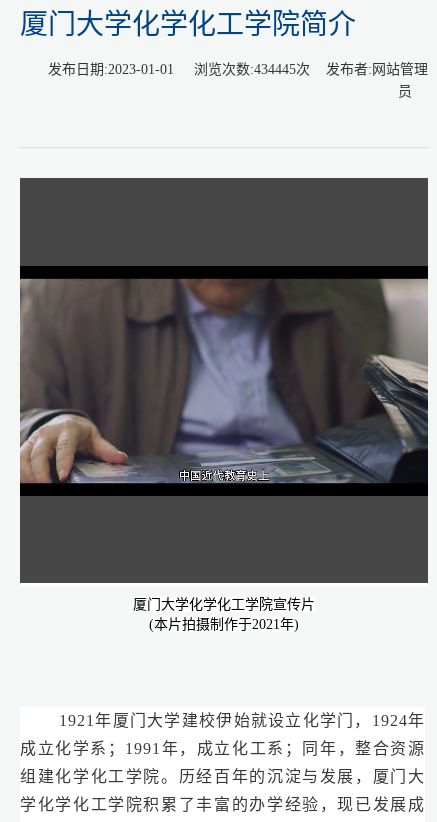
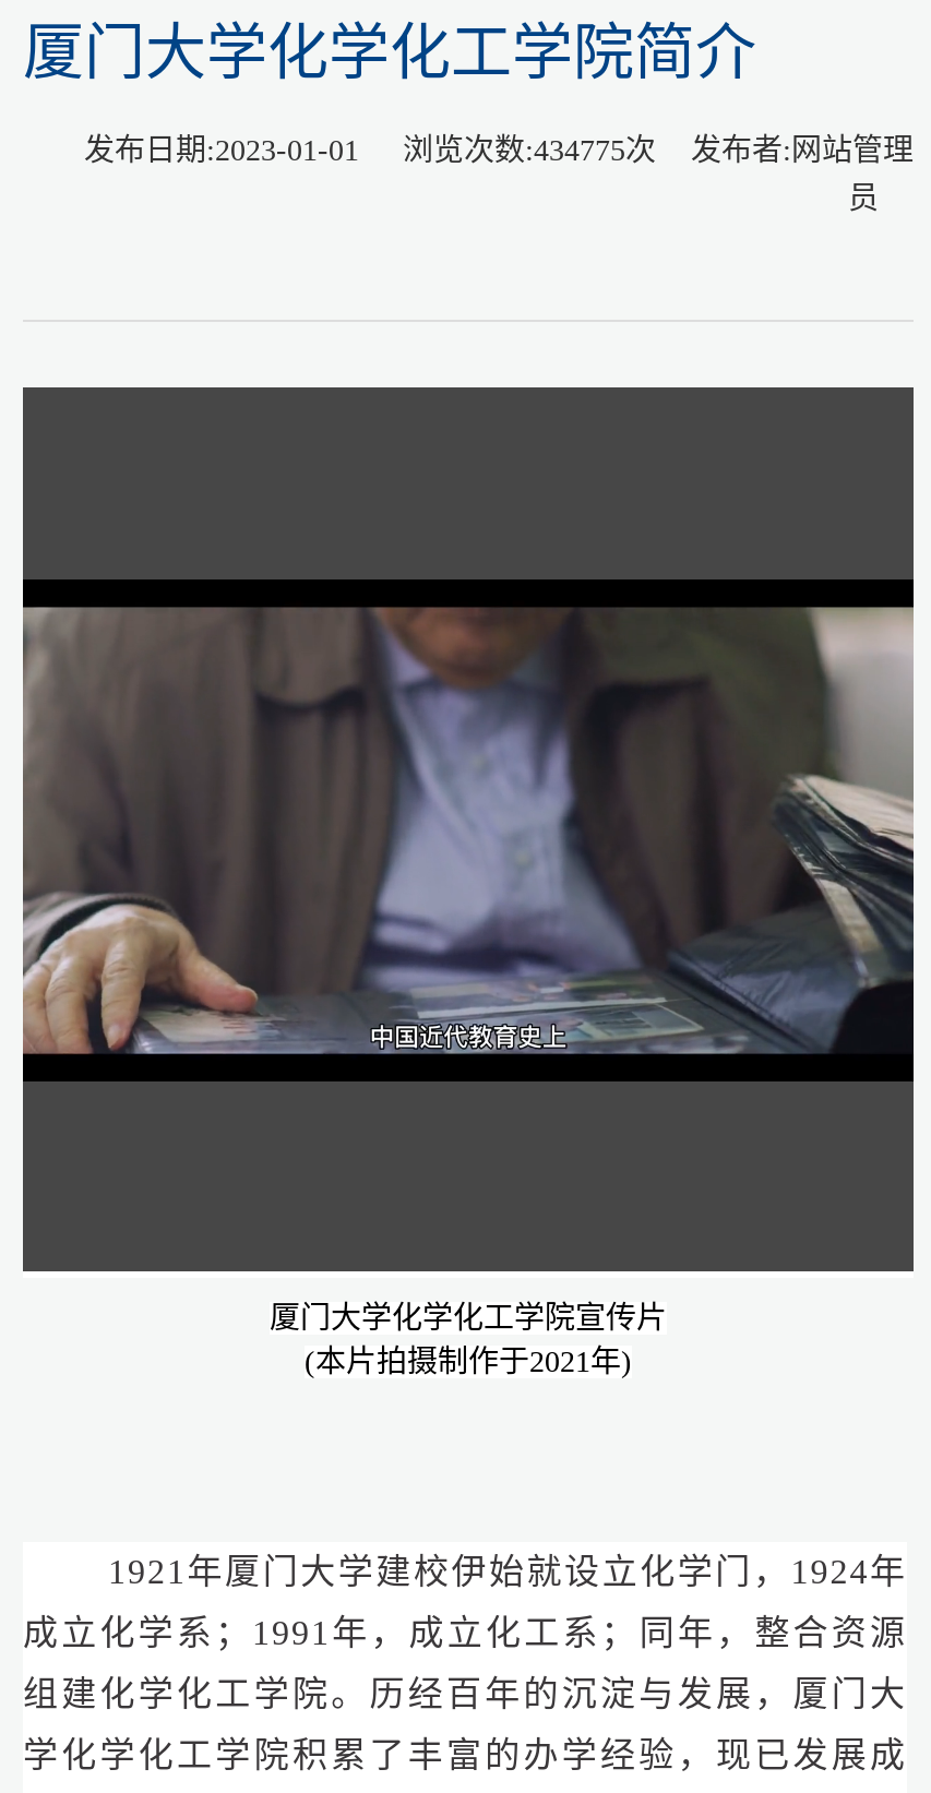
[48,62,428,77] 发布日期:2023-01-01 浏览次数:434445次 发布者:网站管理 -> [84,134,914,167] 发布日期:2023-01-01 浏览次数:434775次 发布者:网站管理

